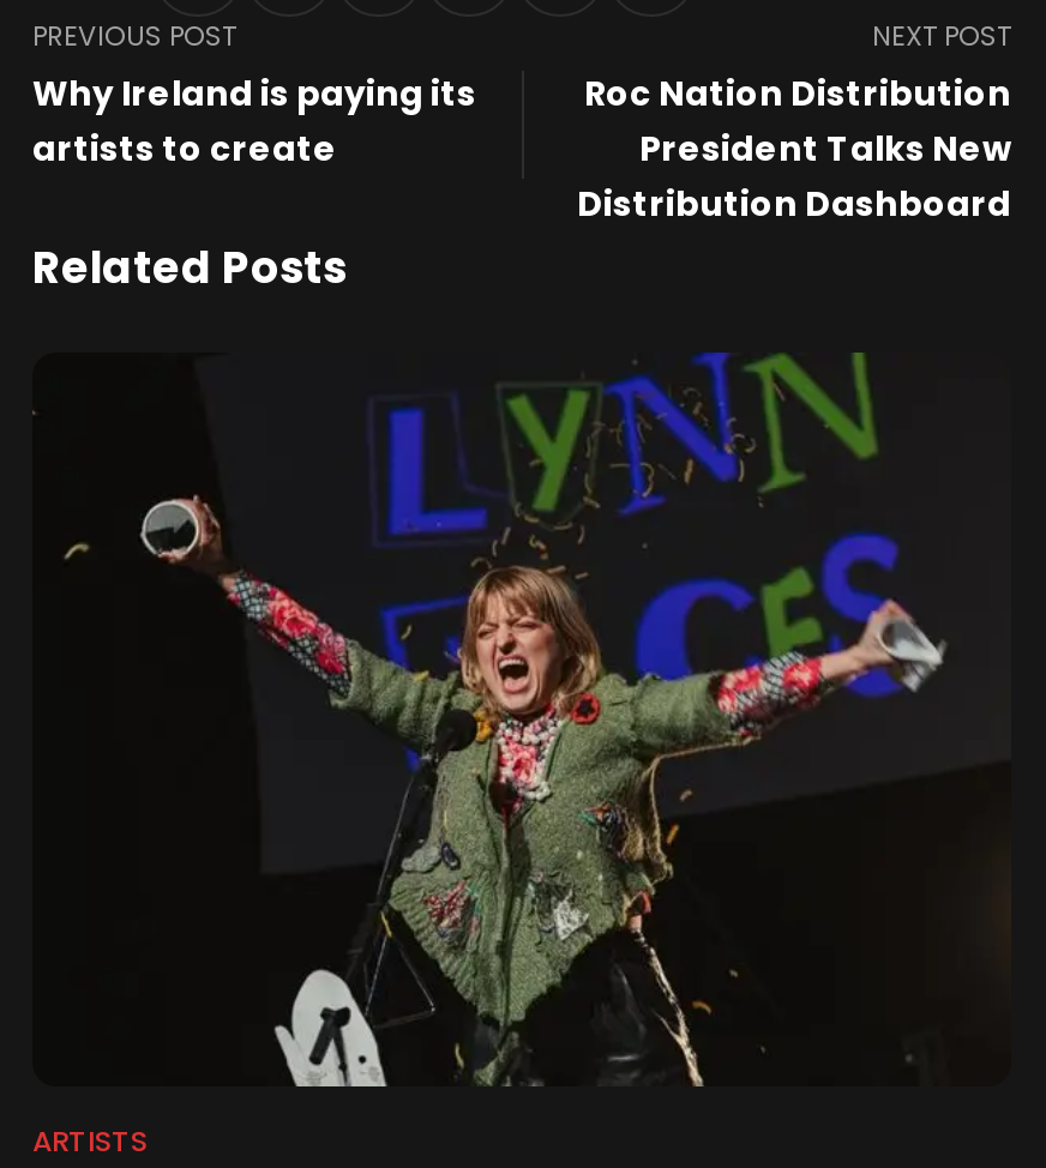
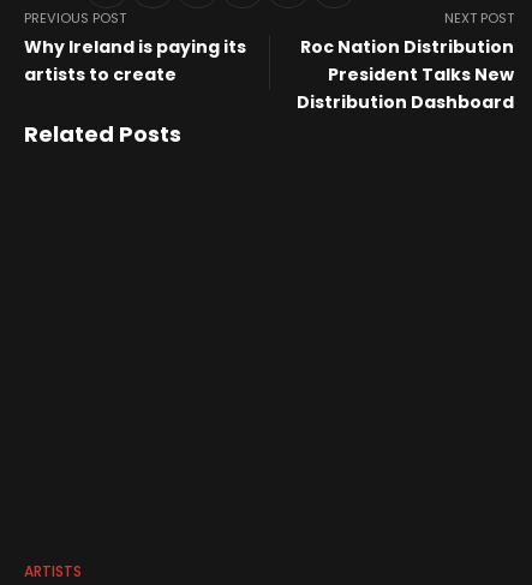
[140,350,949,1089] [image] -> none

